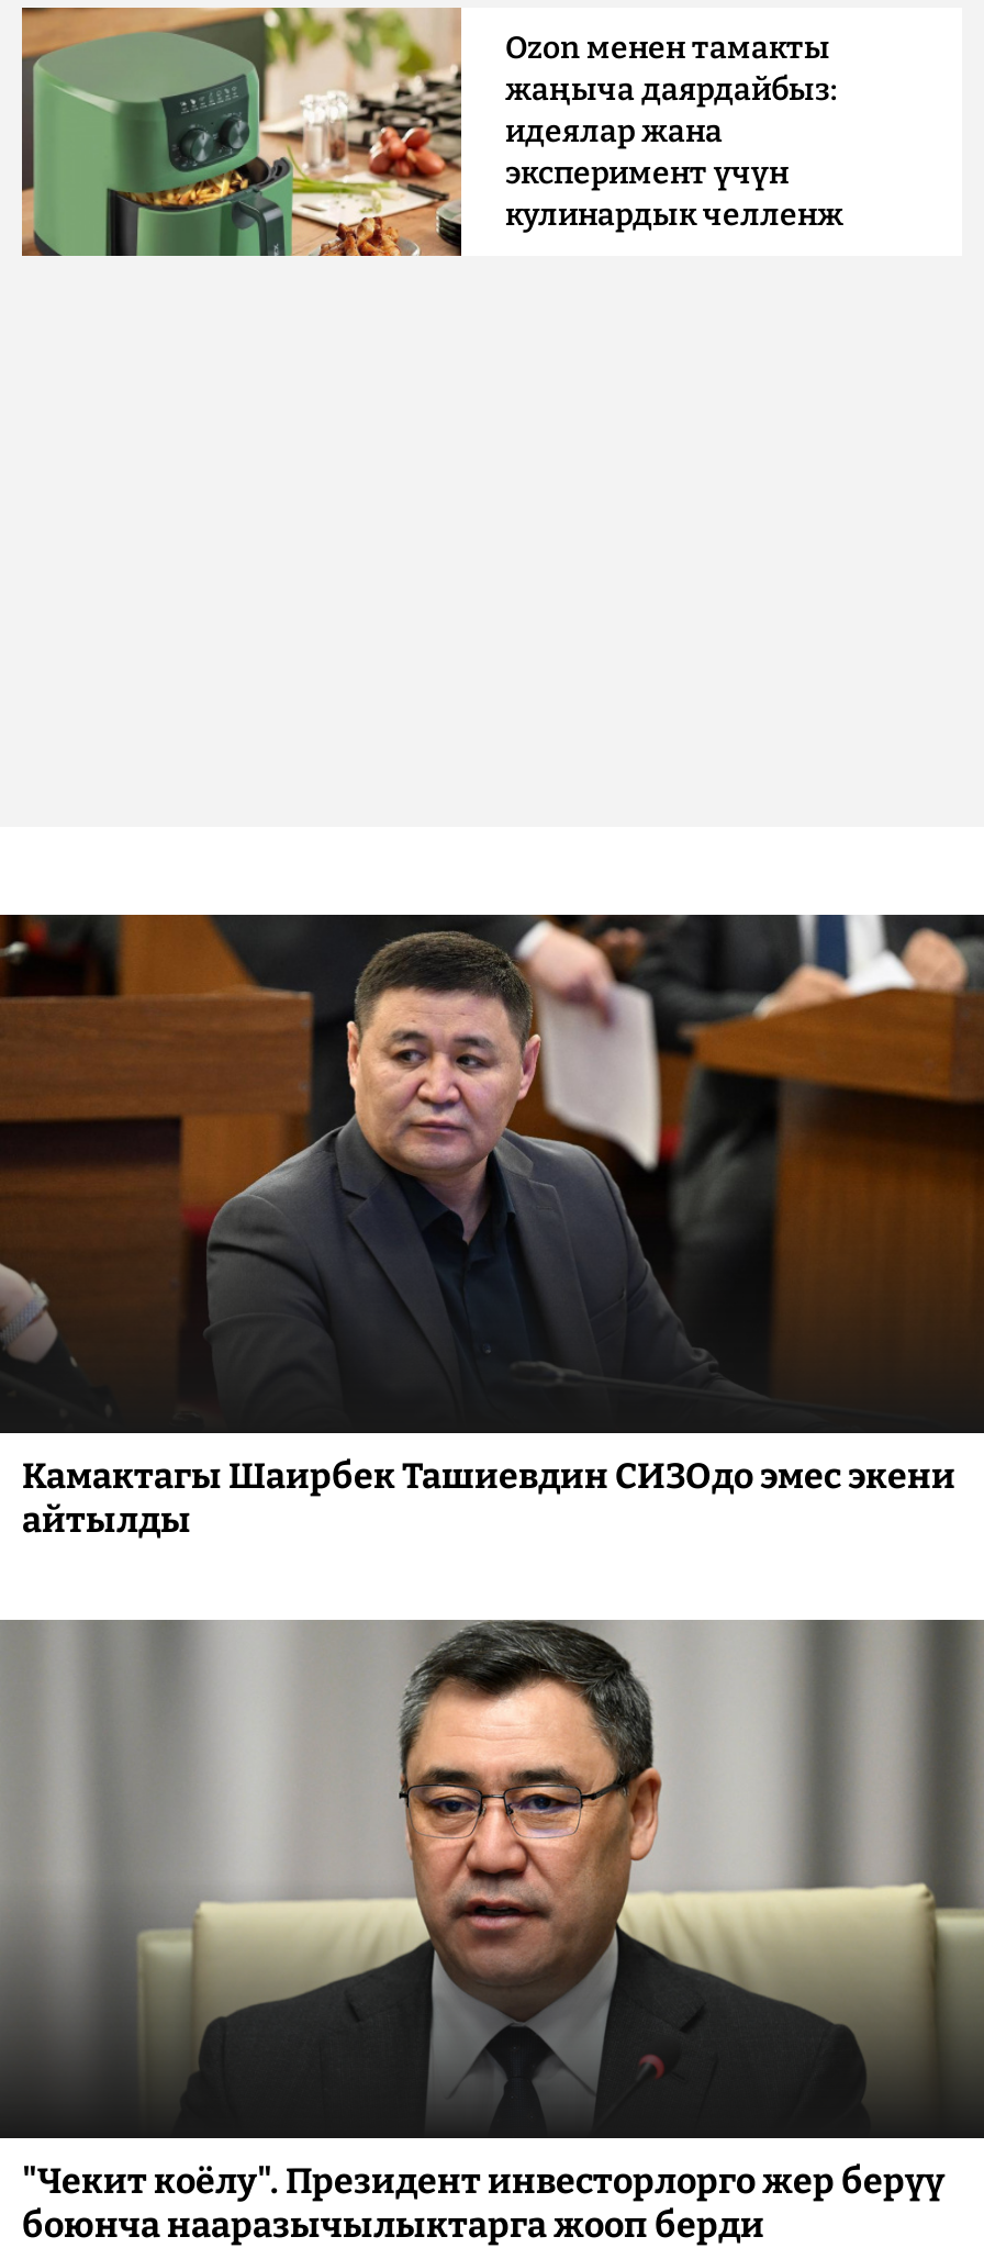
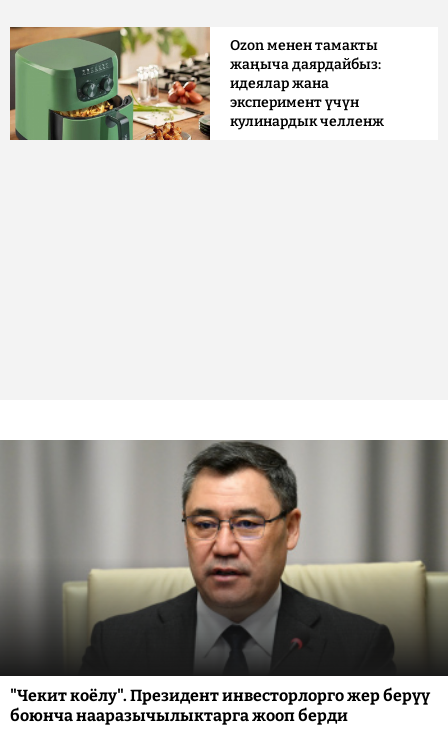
[7,913,977,1541] [image] | Камактагы Шаирбек Ташиевдин СИЗОдо эмес экени | айтылды -> none

